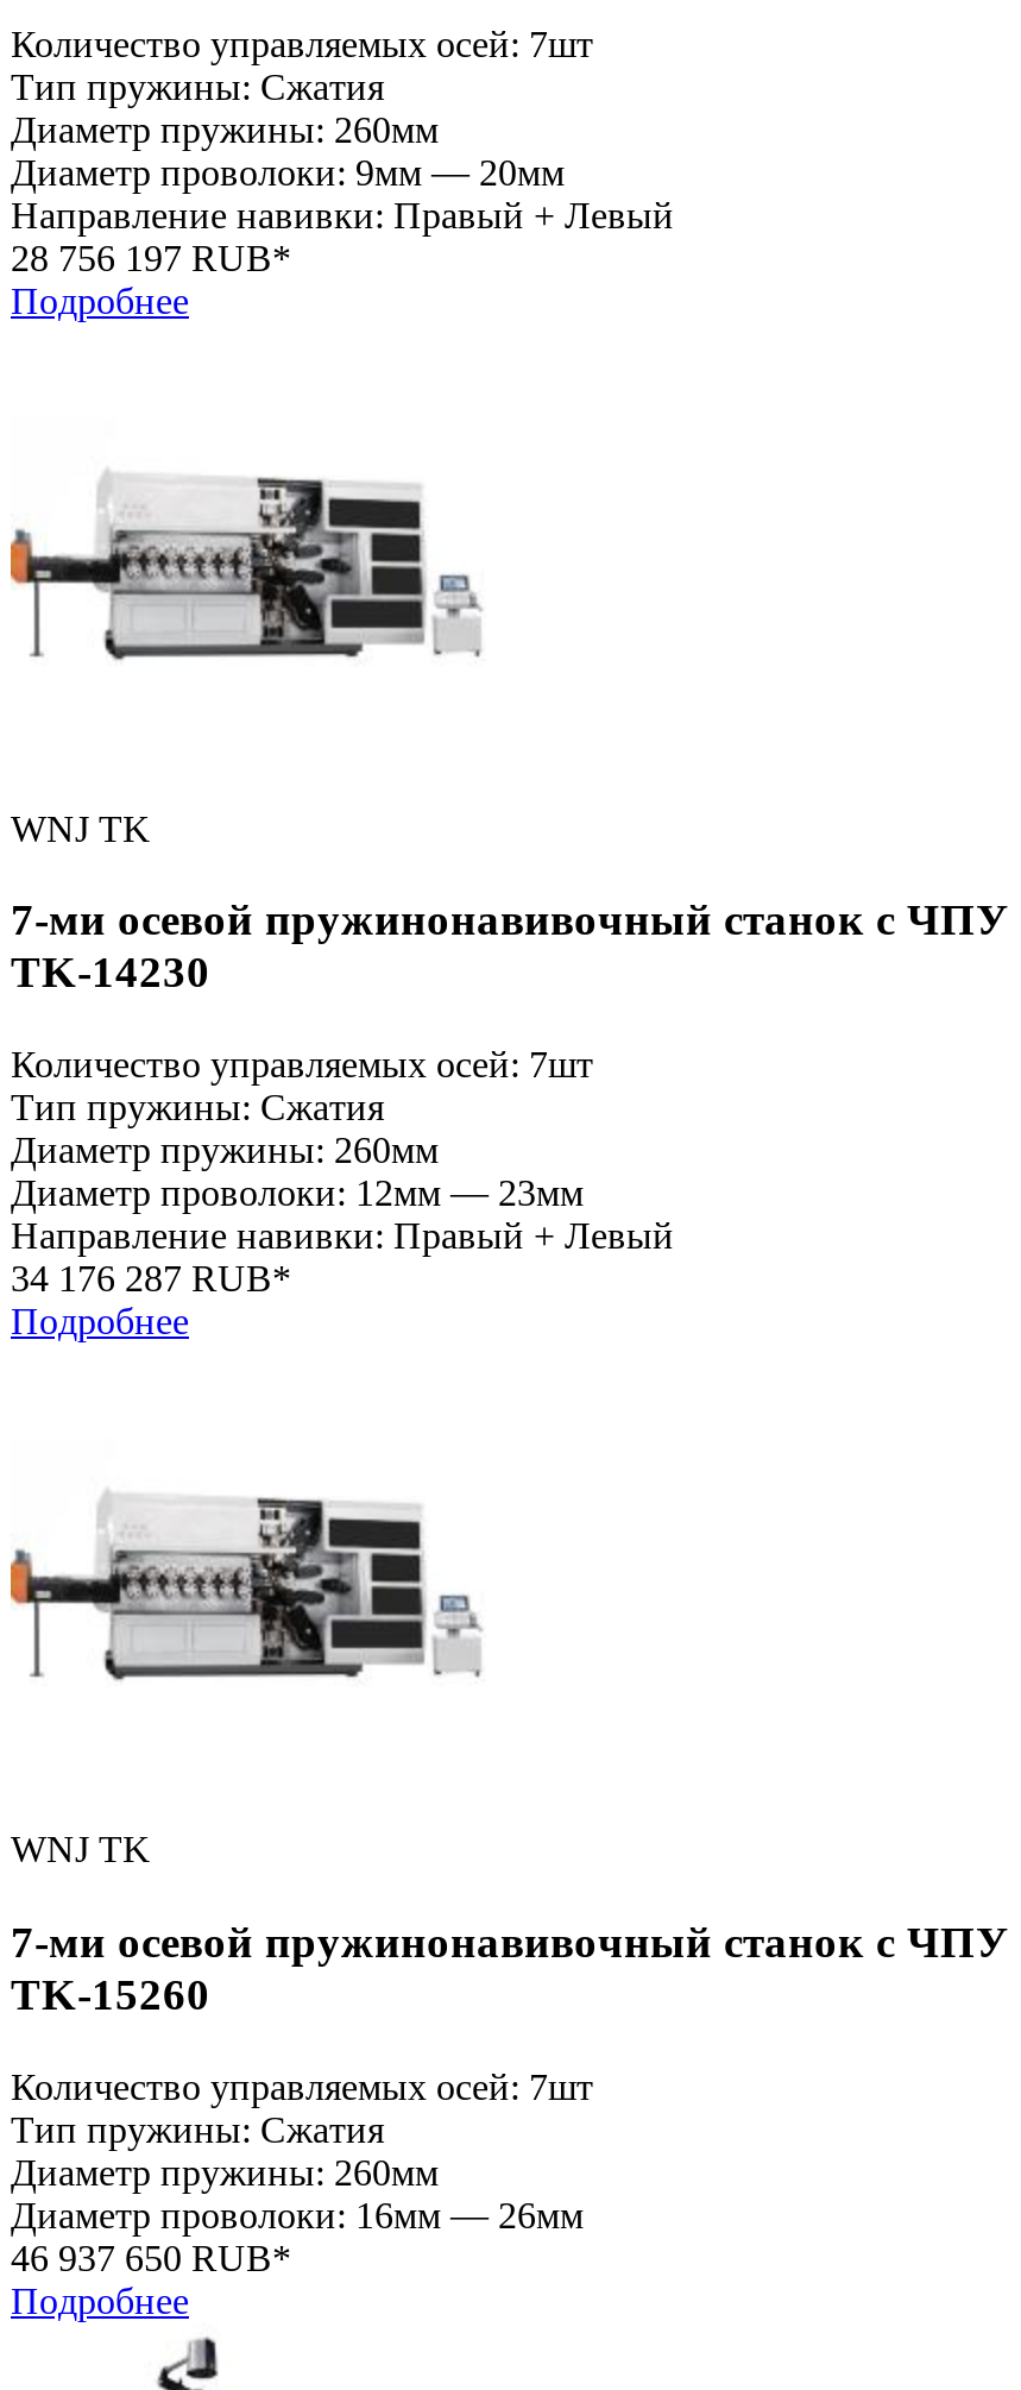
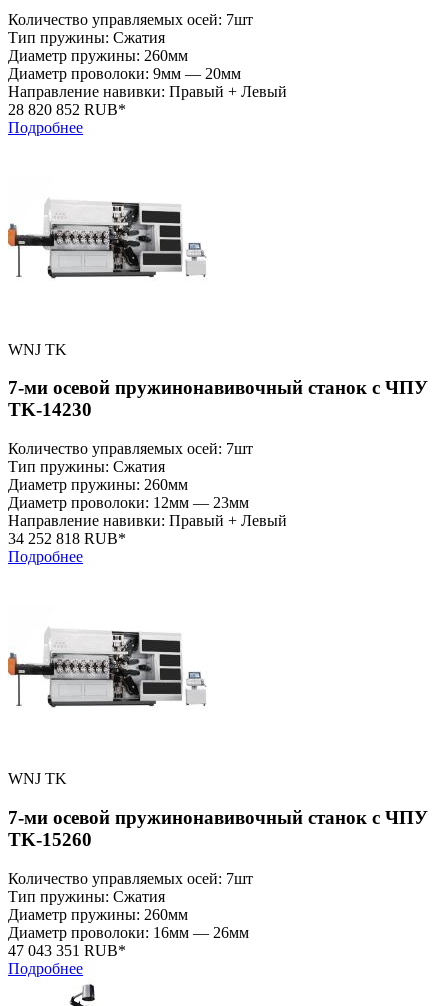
[11,237,291,278] 28 756 197 RUB* -> [8,101,126,118] 28 820 852 RUB*
[11,1258,291,1299] 34 176 287 RUB* -> [8,530,126,547] 34 252 818 RUB*
[11,2237,291,2277] 46 937 650 RUB* -> [8,942,126,959] 47 043 351 RUB*

